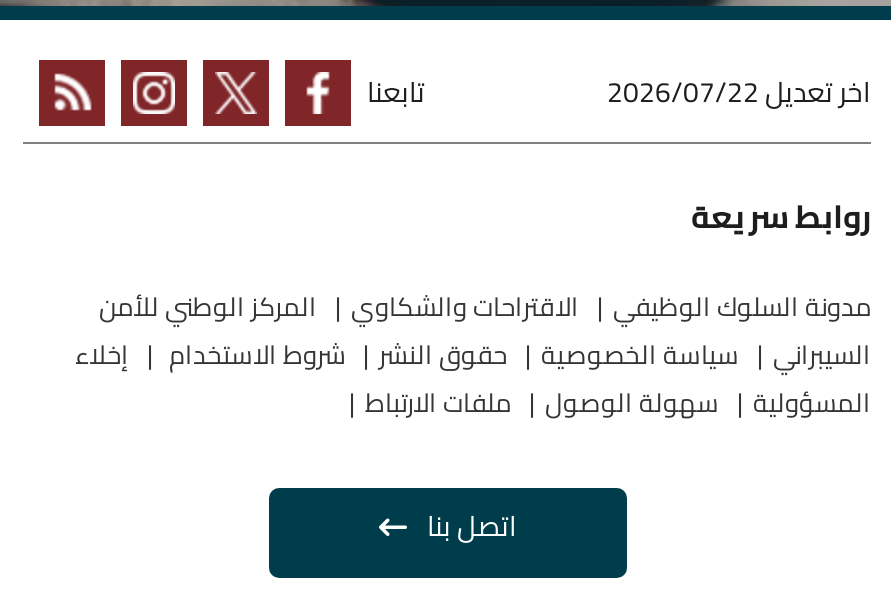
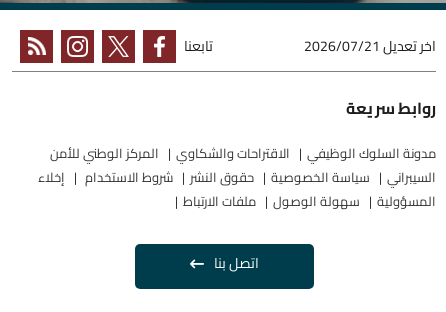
[607,66,871,118] اخر تعديل 2026/07/22 -> [304,33,436,59] اخر تعديل 2026/07/21

